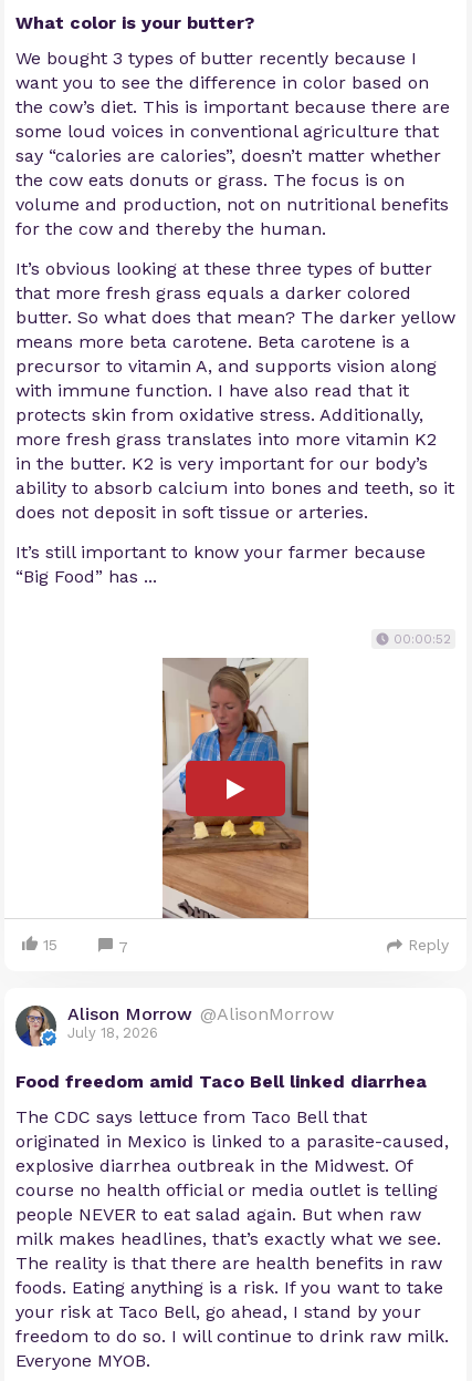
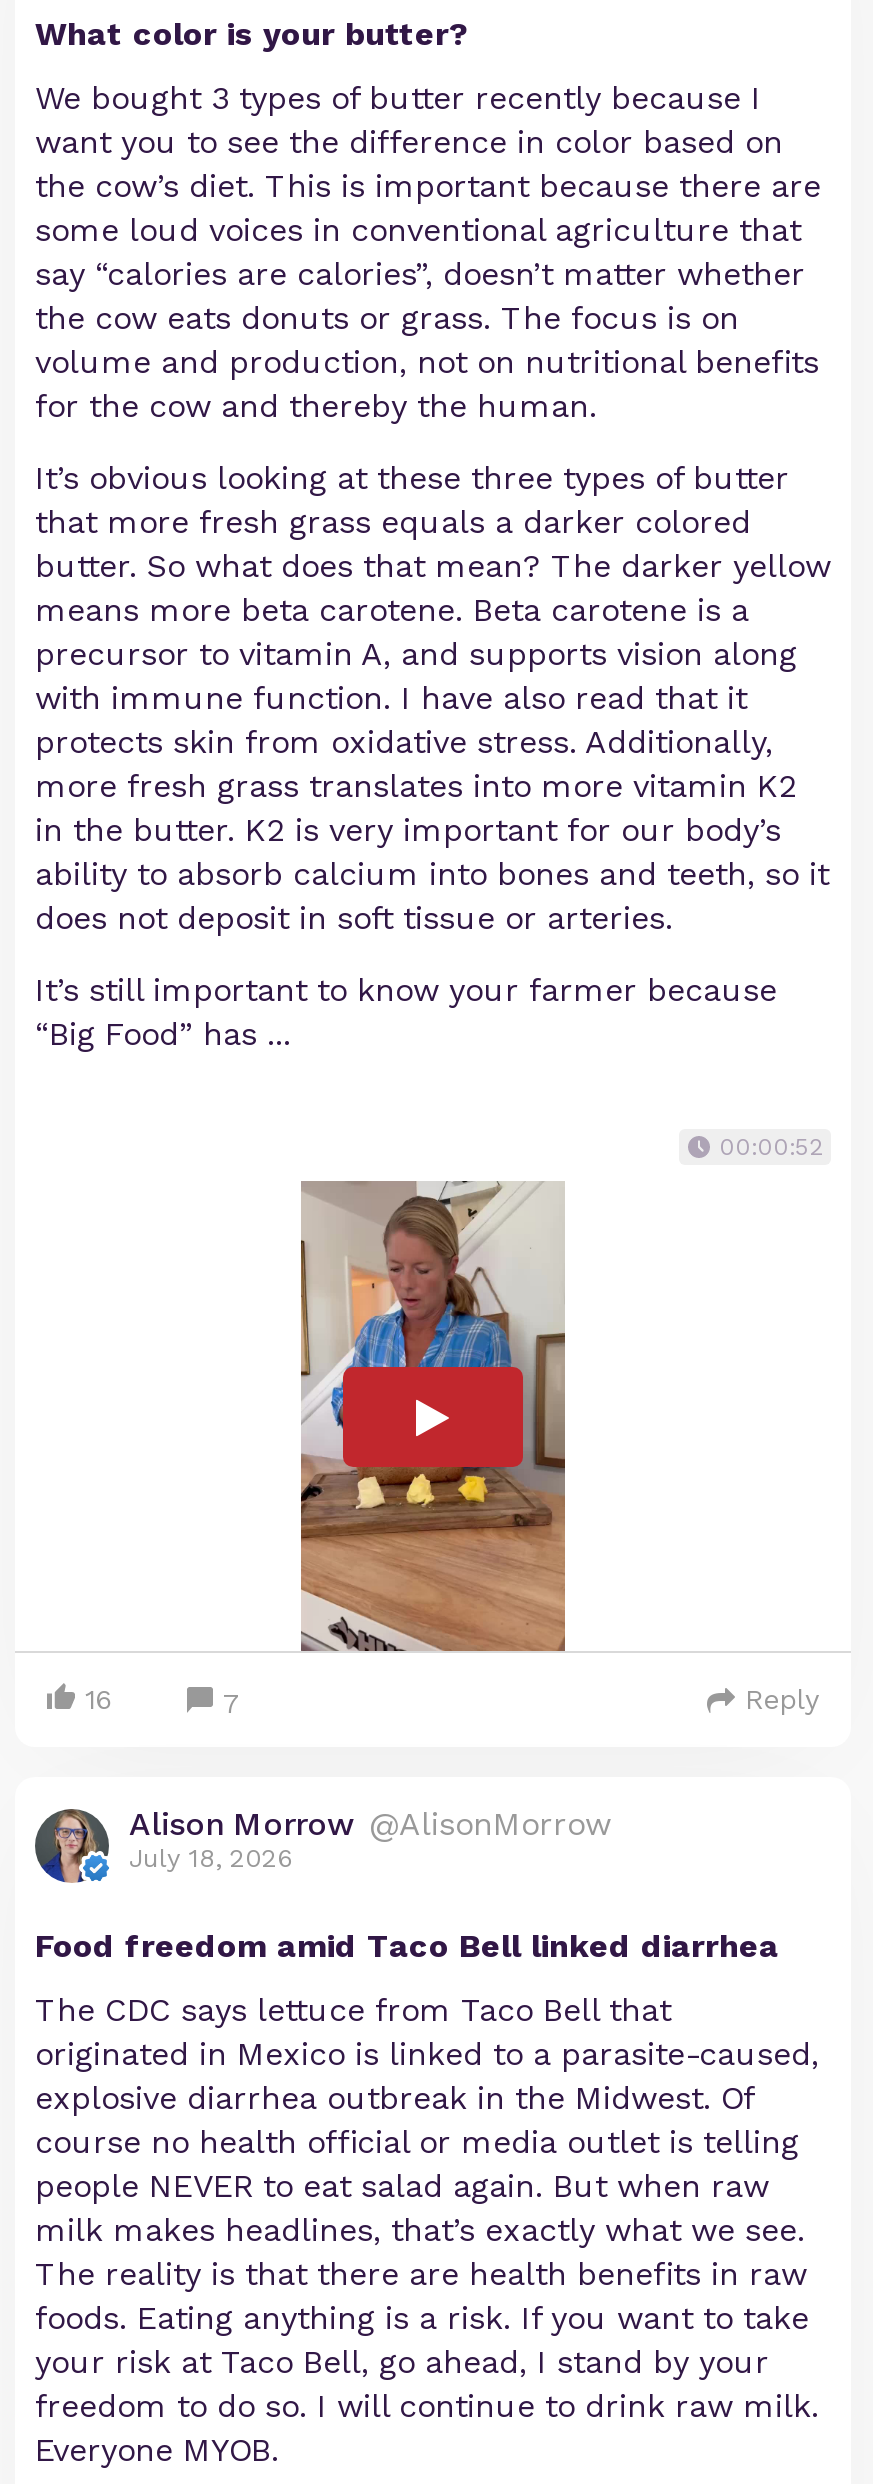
[43,936,57,954] 15 -> [85,1683,113,1715] 16

